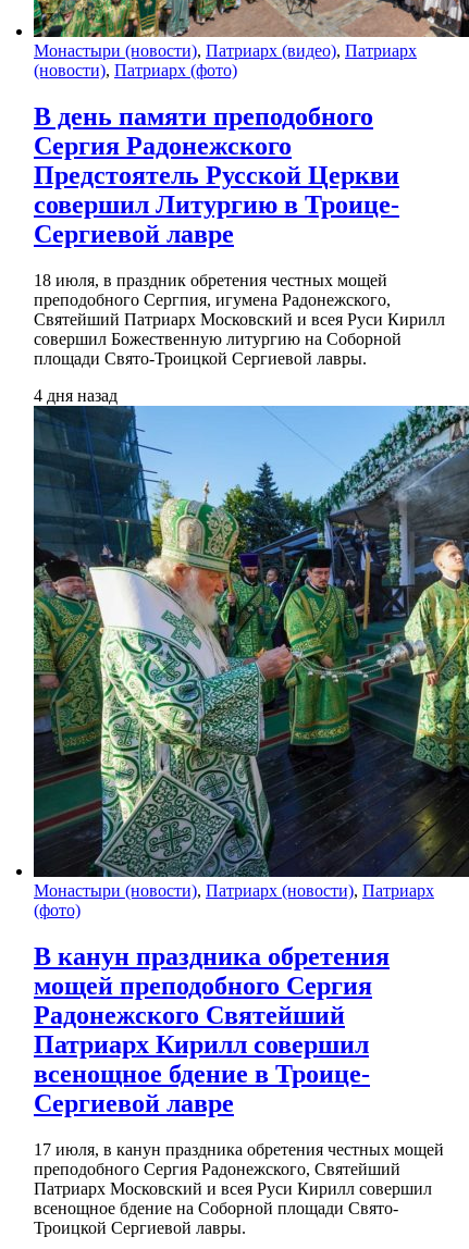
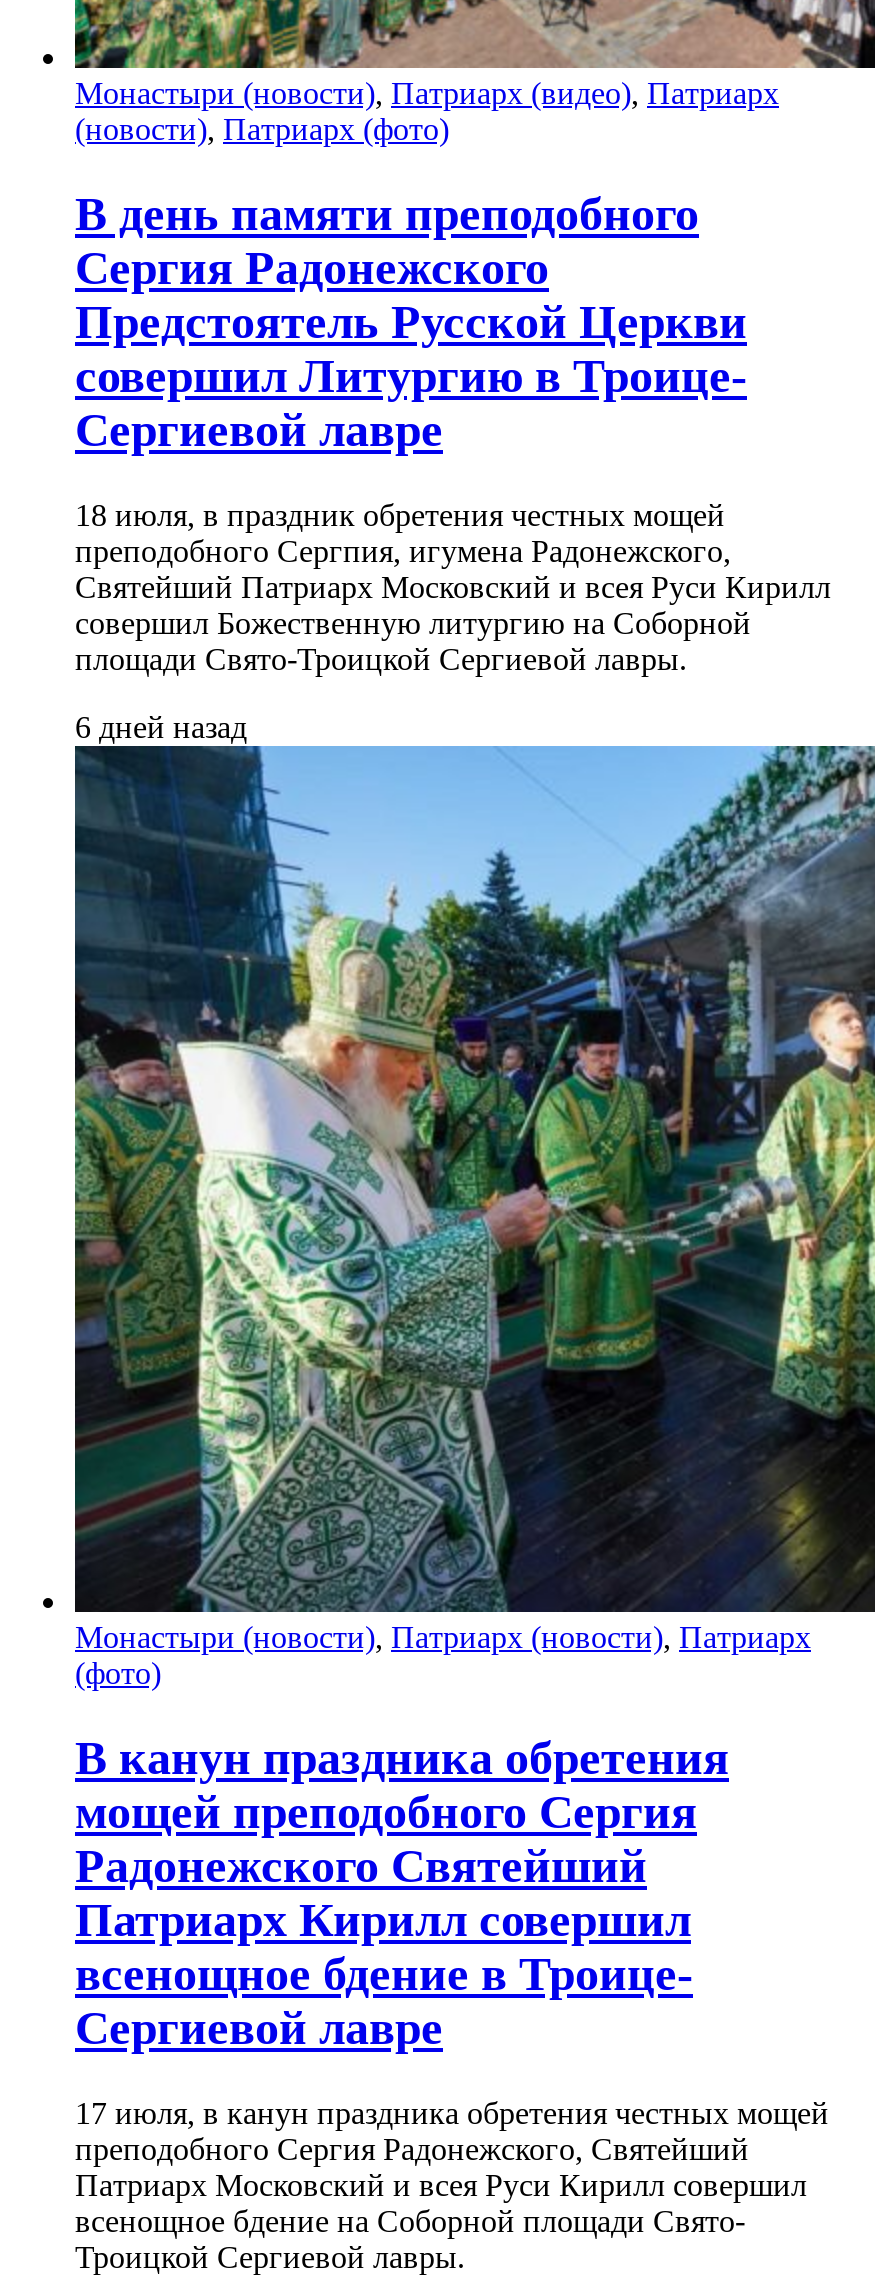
[34,386,118,405] 4 дня назад -> [75,710,247,744] 6 дней назад

